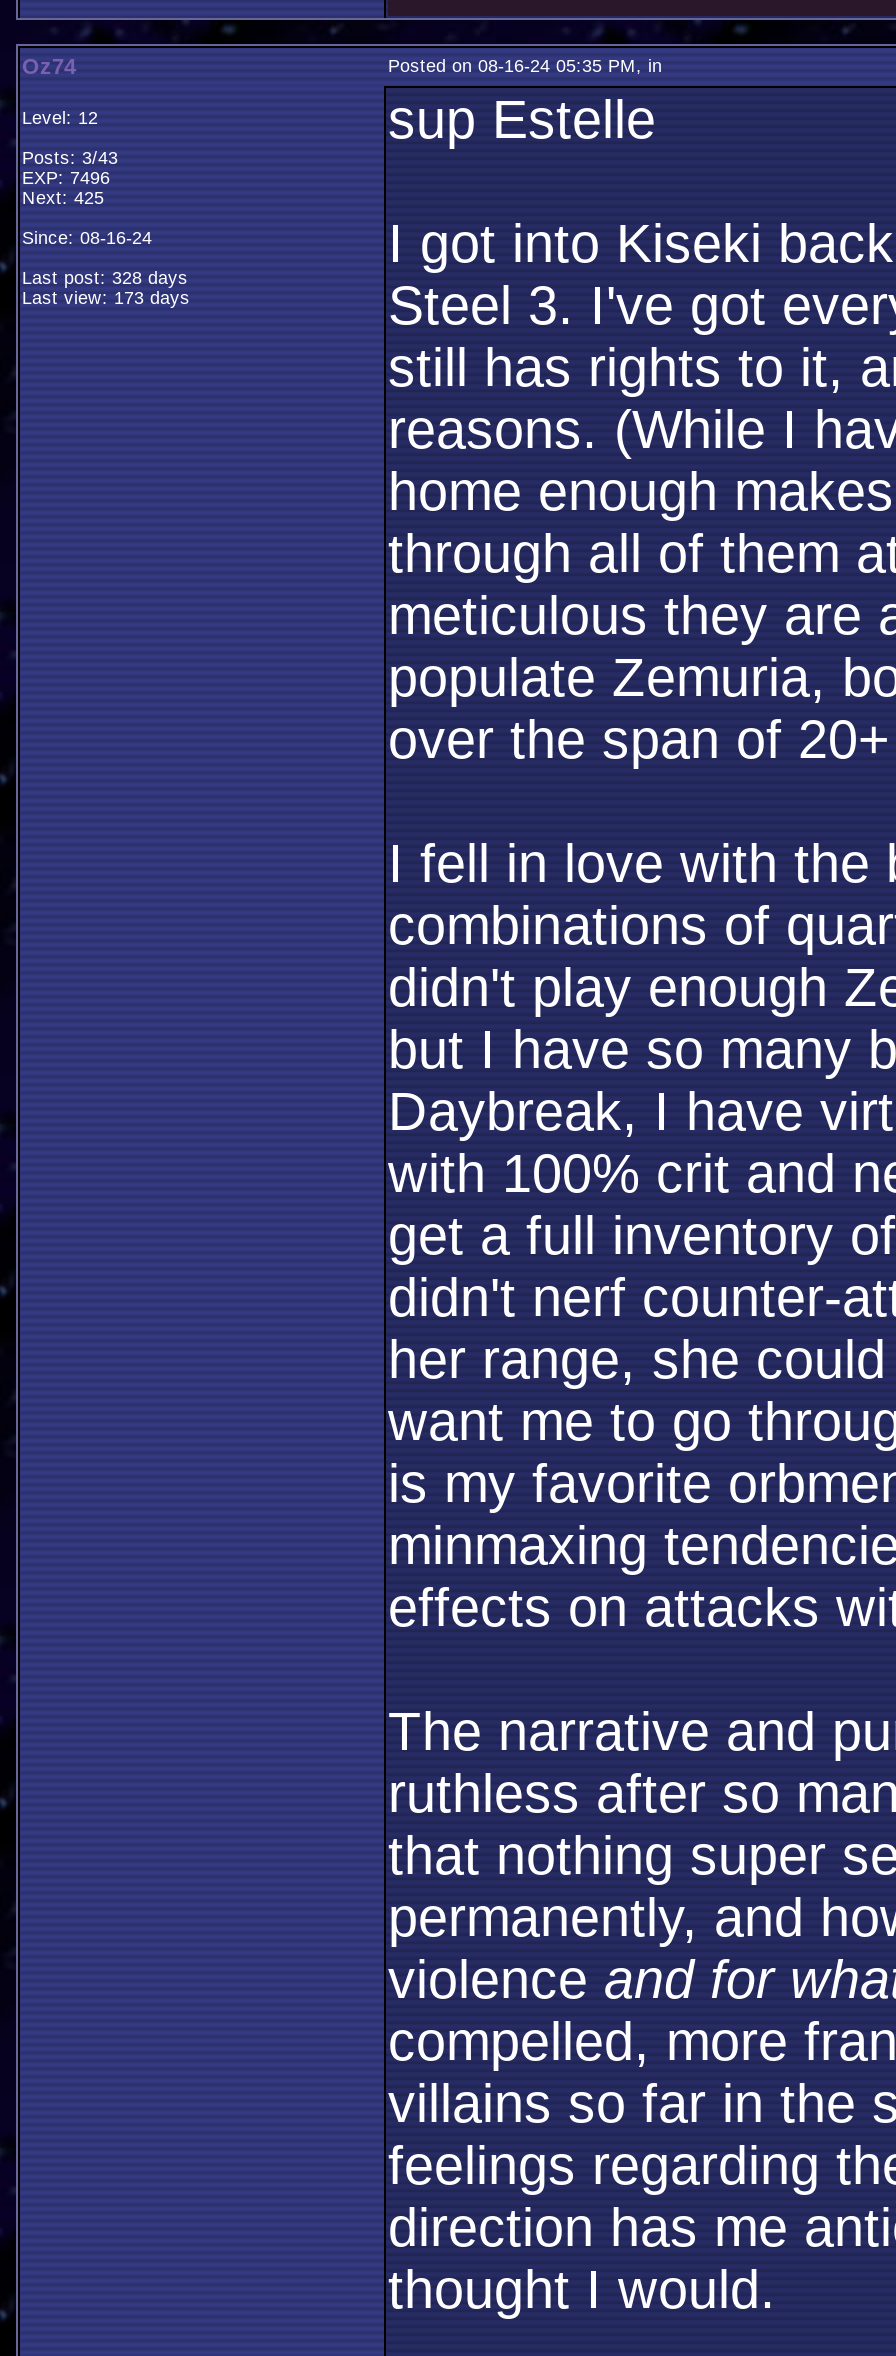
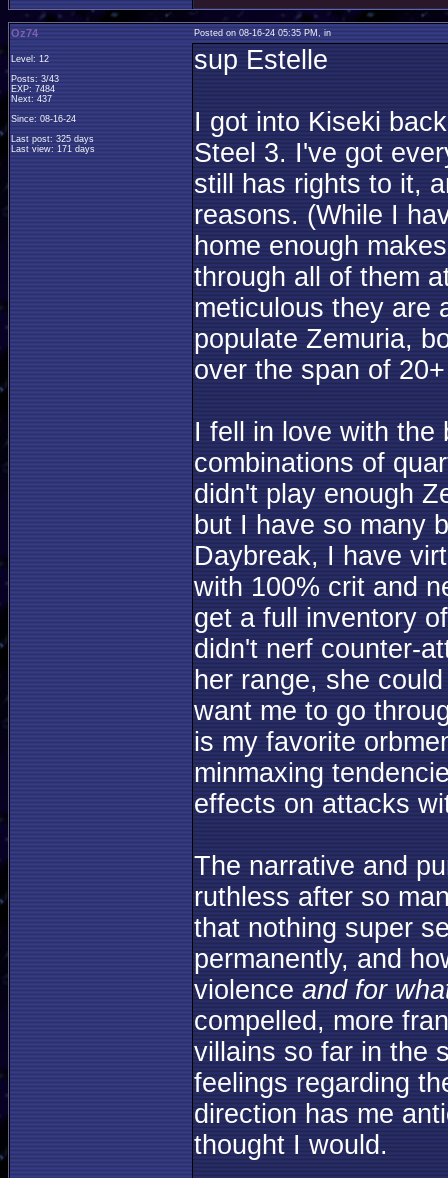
[22,168,110,188] EXP: 7496 -> [11,84,55,94] EXP: 7484
[22,188,104,208] Next: 425 -> [11,94,52,104] Next: 437
[22,268,188,288] Last post: 328 days -> [11,134,94,144] Last post: 325 days
[22,288,190,308] Last view: 173 days -> [11,144,95,154] Last view: 171 days

